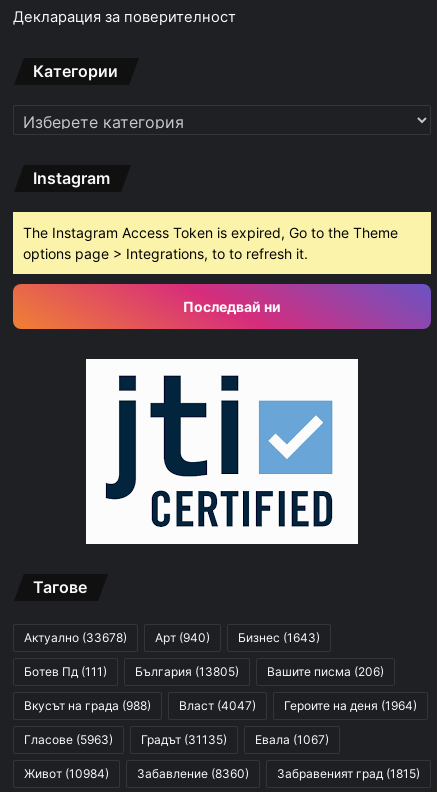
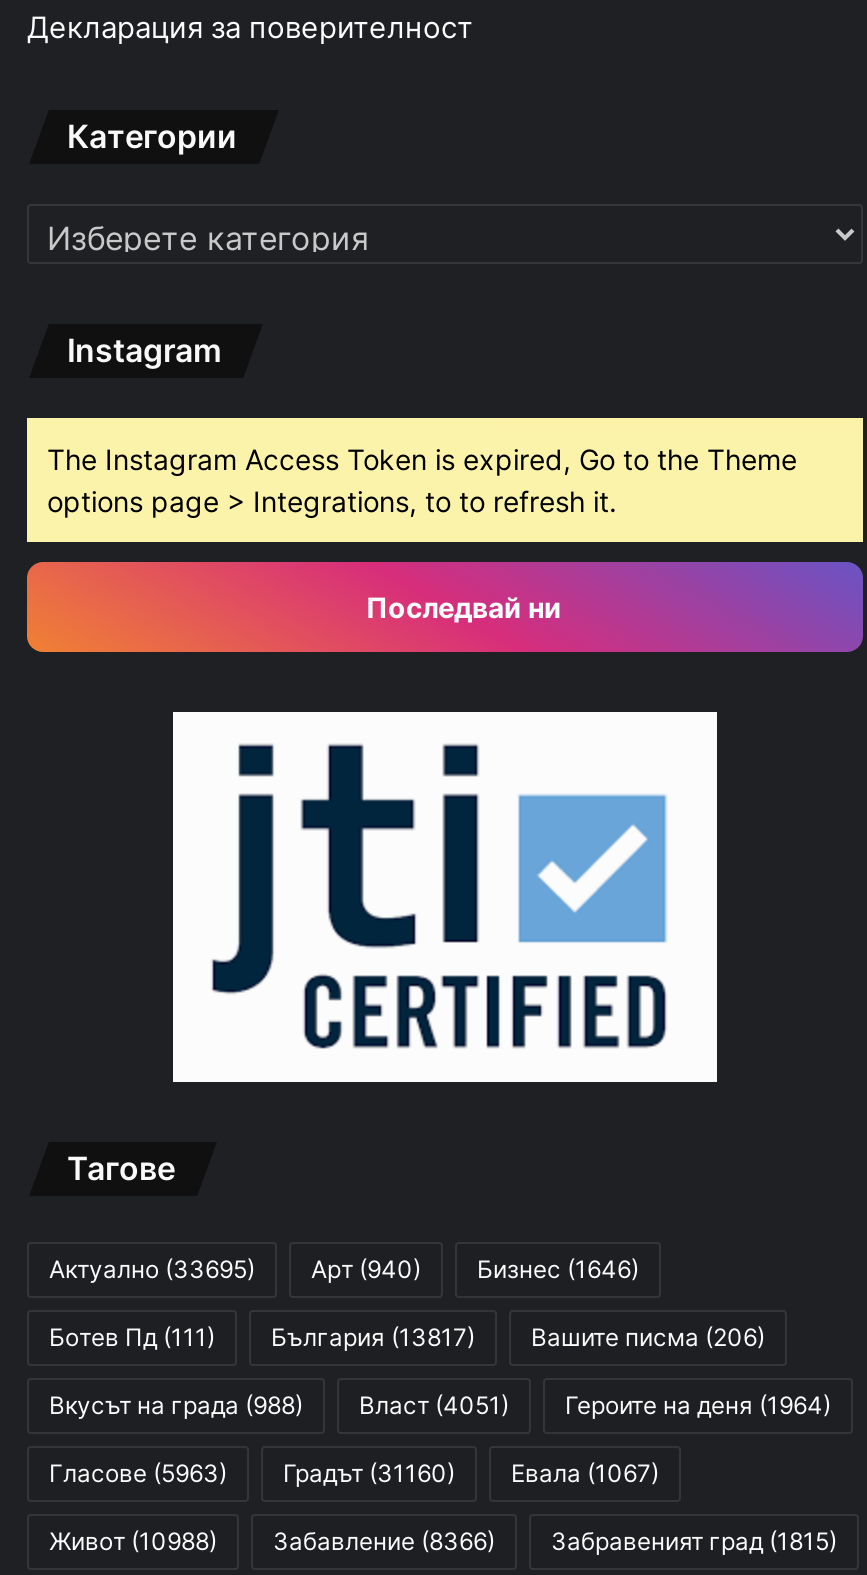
[24,630,127,645] Актуално (33678) -> [49,1254,255,1284] Актуално (33695)
[238,630,320,645] Бизнес (1643) -> [477,1254,639,1284] Бизнес (1646)
[24,664,384,679] Ботев Пд (111) България (13805) Вашите писма (206) -> [49,1322,765,1352] Ботев Пд (111) България (13817) Вашите писма (206)
[24,698,417,713] Вкусът на града (988) Власт (4047) Героите на деня (1964) -> [49,1390,831,1420] Вкусът на града (988) Власт (4051) Героите на деня (1964)
[24,732,329,747] Гласове (5963) Градът (31135) Евала (1067) -> [49,1458,659,1488] Гласове (5963) Градът (31160) Евала (1067)
[24,766,109,781] Живот (10984) -> [49,1526,217,1556] Живот (10988)
[137,766,249,781] Забавление (8360) -> [273,1526,495,1556] Забавление (8366)

